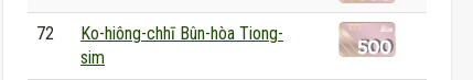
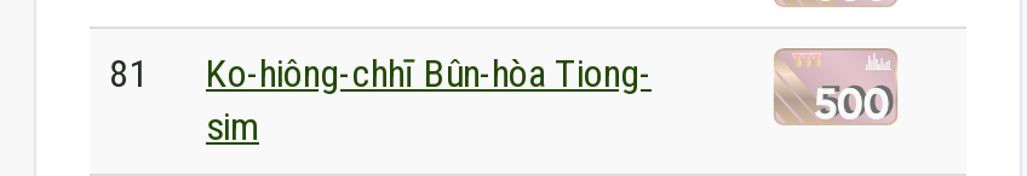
[36,23,283,44] 72 Ko-hiông-chhī Bûn-hòa Tiong- -> [109,51,652,96] 81 Ko-hiông-chhī Bûn-hòa Tiong-

